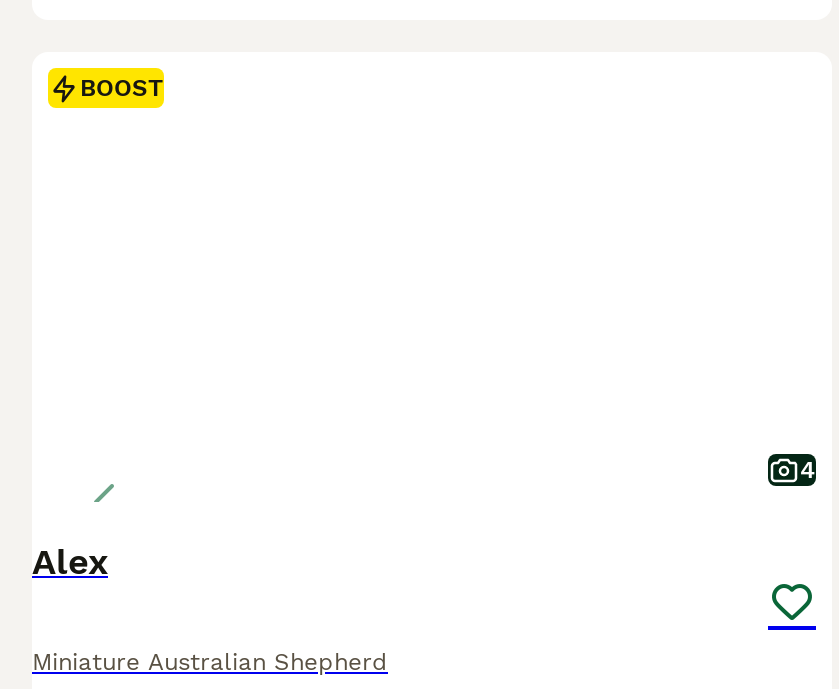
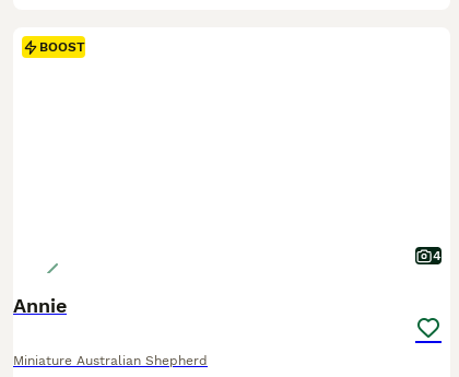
[32,540,108,582] Alex -> [13,294,67,317] Annie

